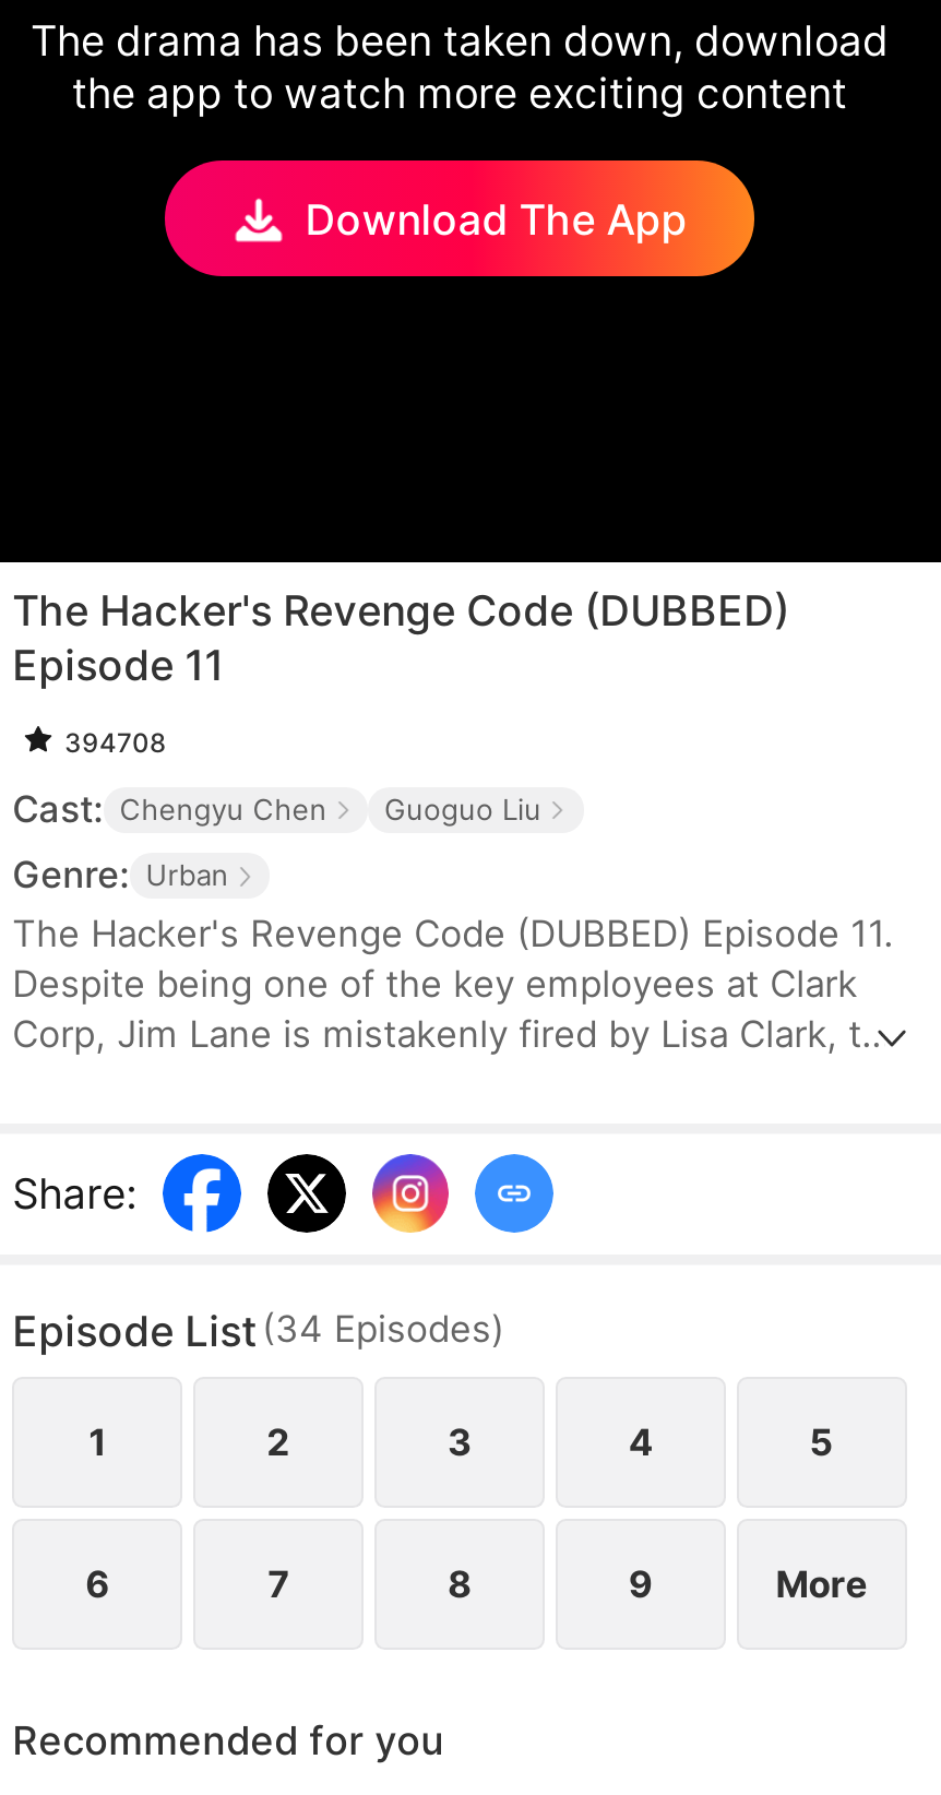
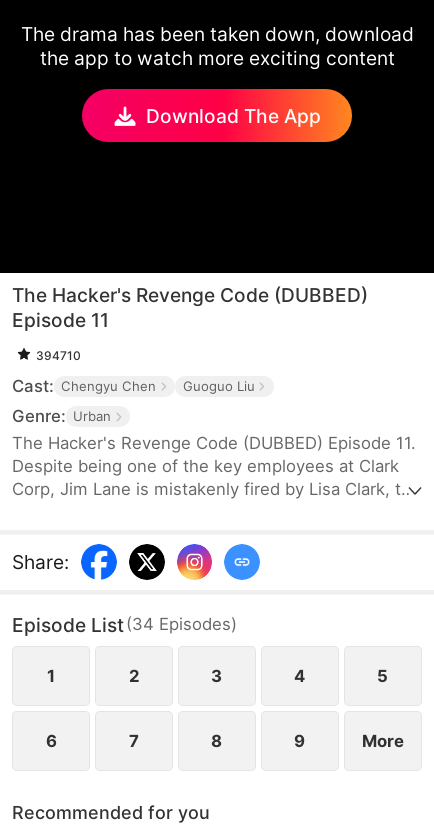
[64,725,167,758] 394708 -> [36,348,81,363] 394710

